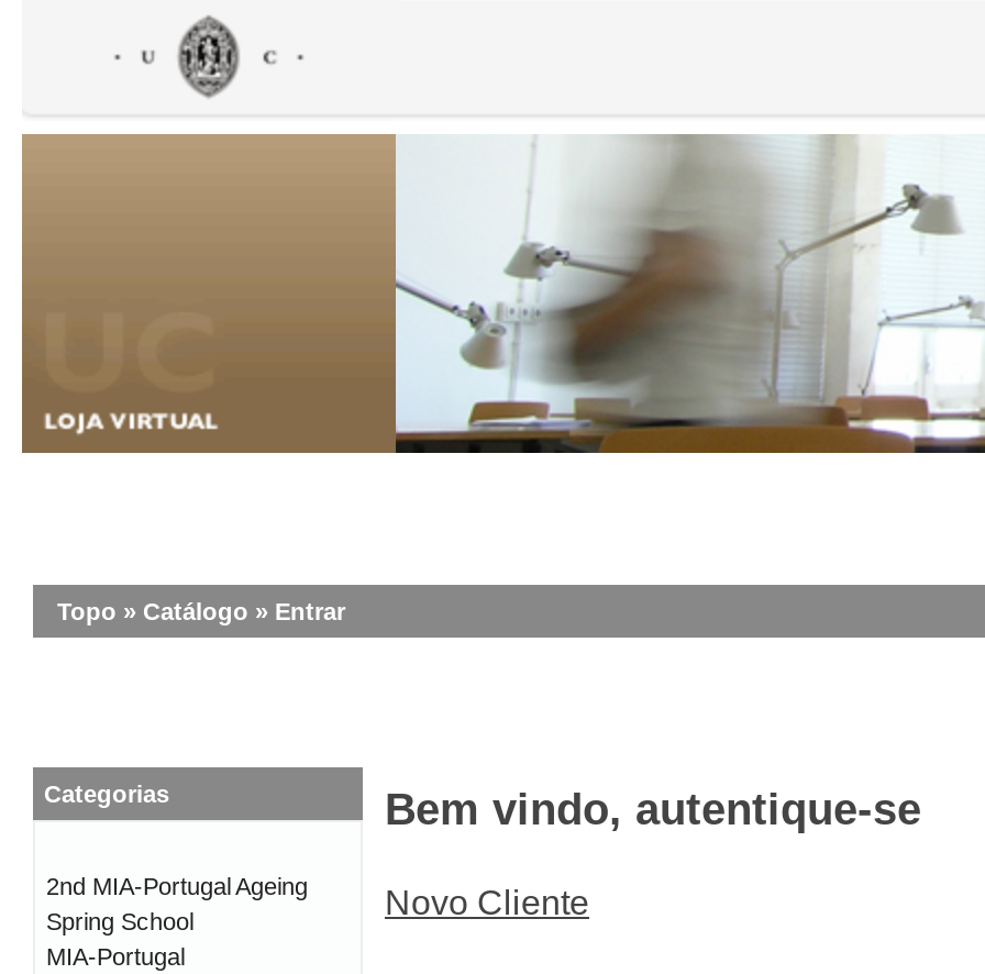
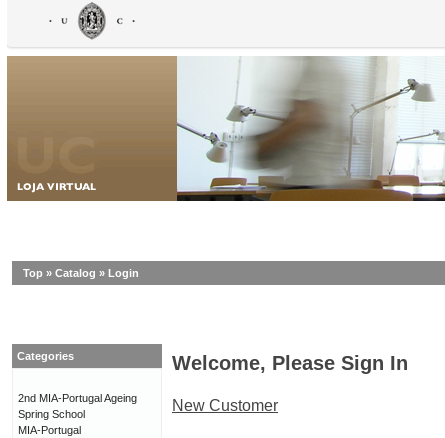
[57,598,345,624] Topo» Catálogo» Entrar -> [23,267,139,279] Top» Catalog» Login
[44,781,169,807] Categorias -> [17,350,74,362] Categories
[385,785,921,833] Bem vindo, autentique-se -> [172,352,408,374] Welcome, Please Sign In
[385,884,589,921] Novo Cliente -> [172,397,278,414] New Customer

